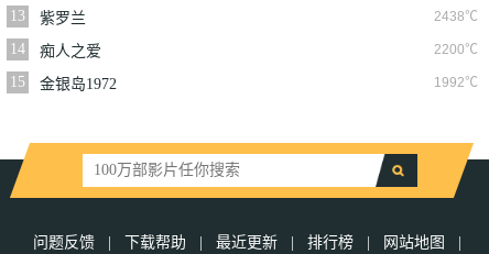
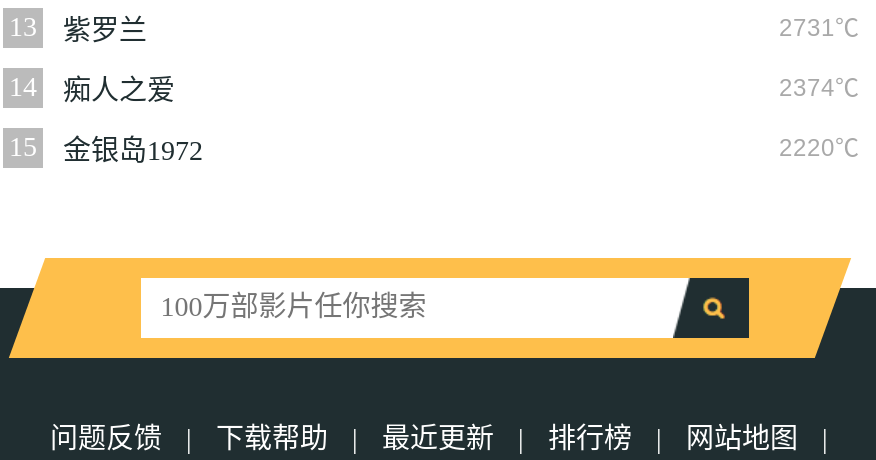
[434,9,478,24] 2438℃ -> [779,14,859,42] 2731℃
[434,42,478,57] 2200℃ -> [779,74,859,102] 2374℃
[434,75,478,90] 1992℃ -> [779,134,859,162] 2220℃

